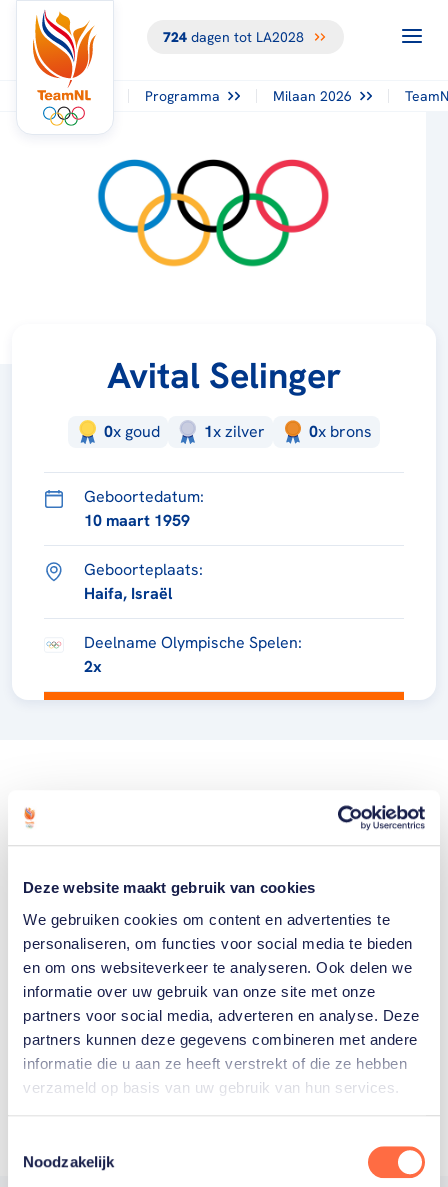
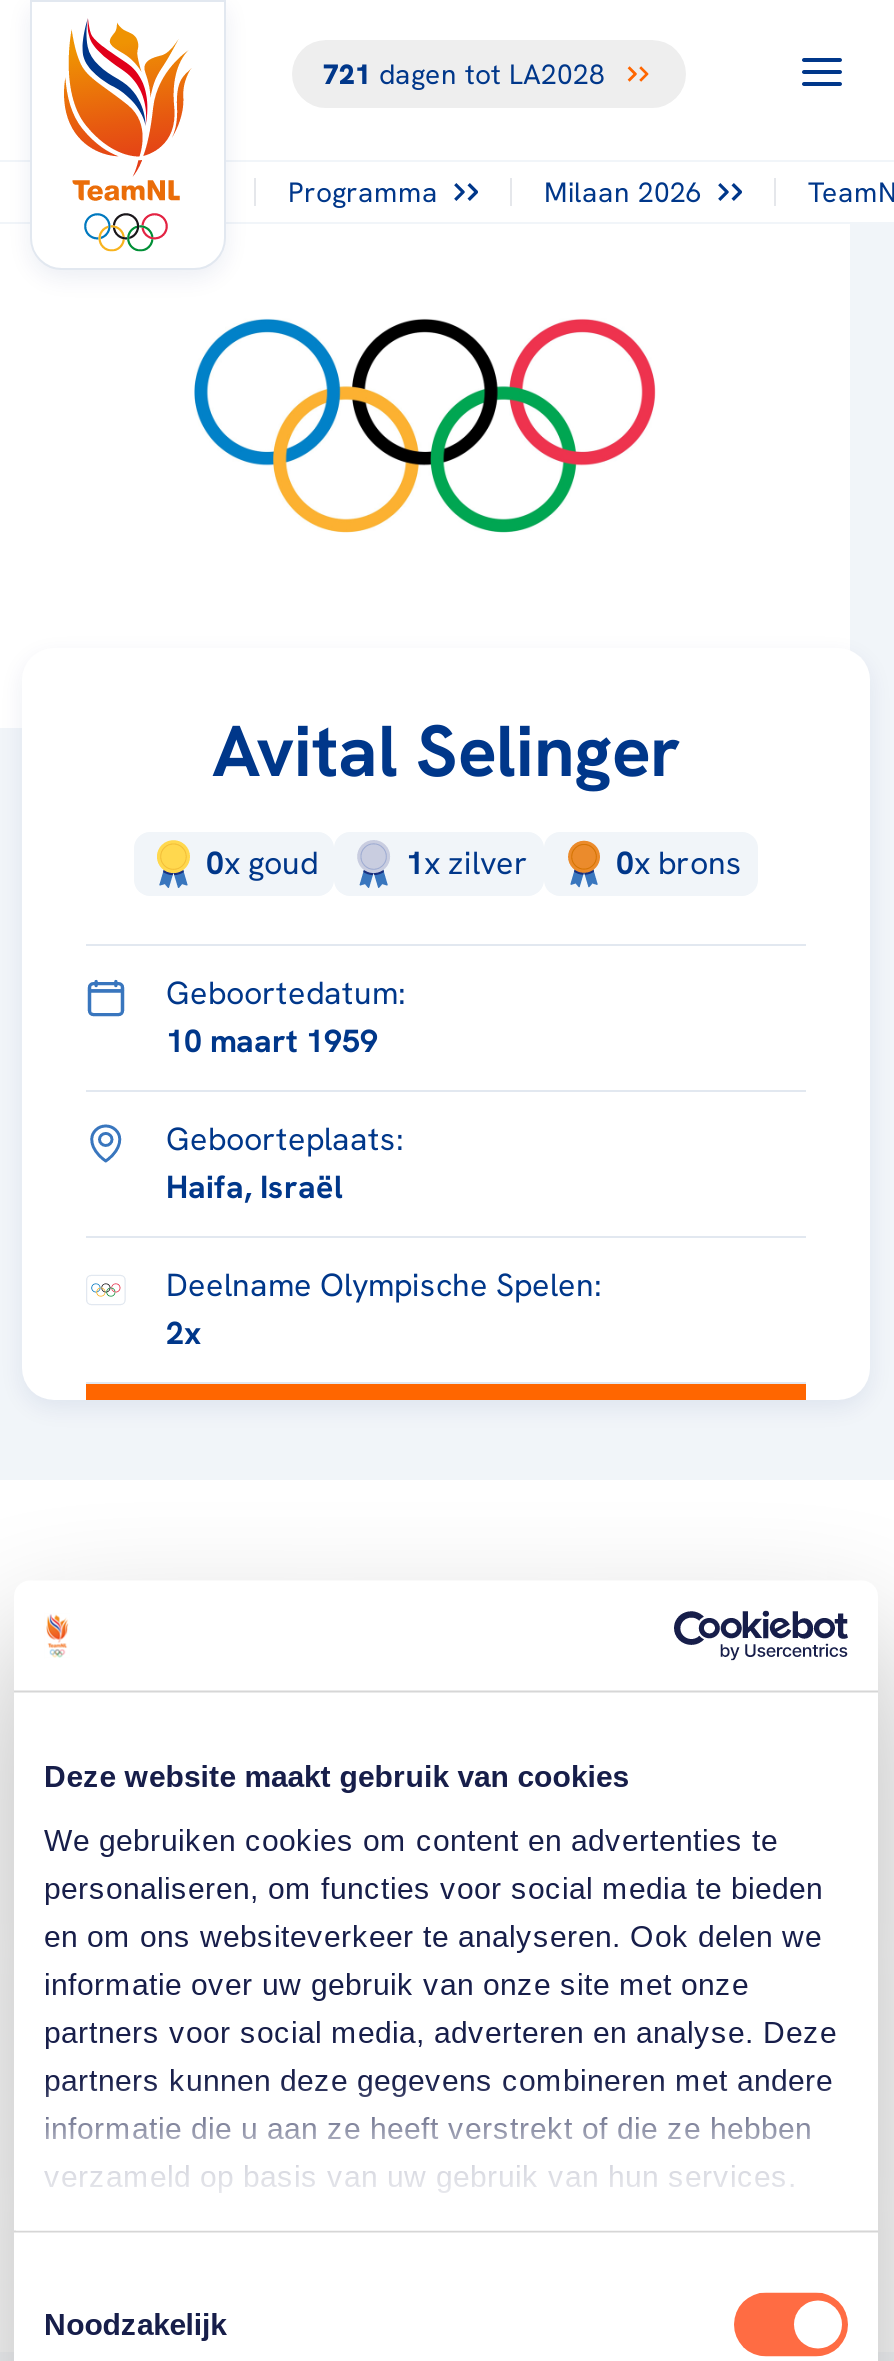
[162,28,303,46] 724 dagen tot LA2028 -> [323,56,605,92] 721 dagen tot LA2028

